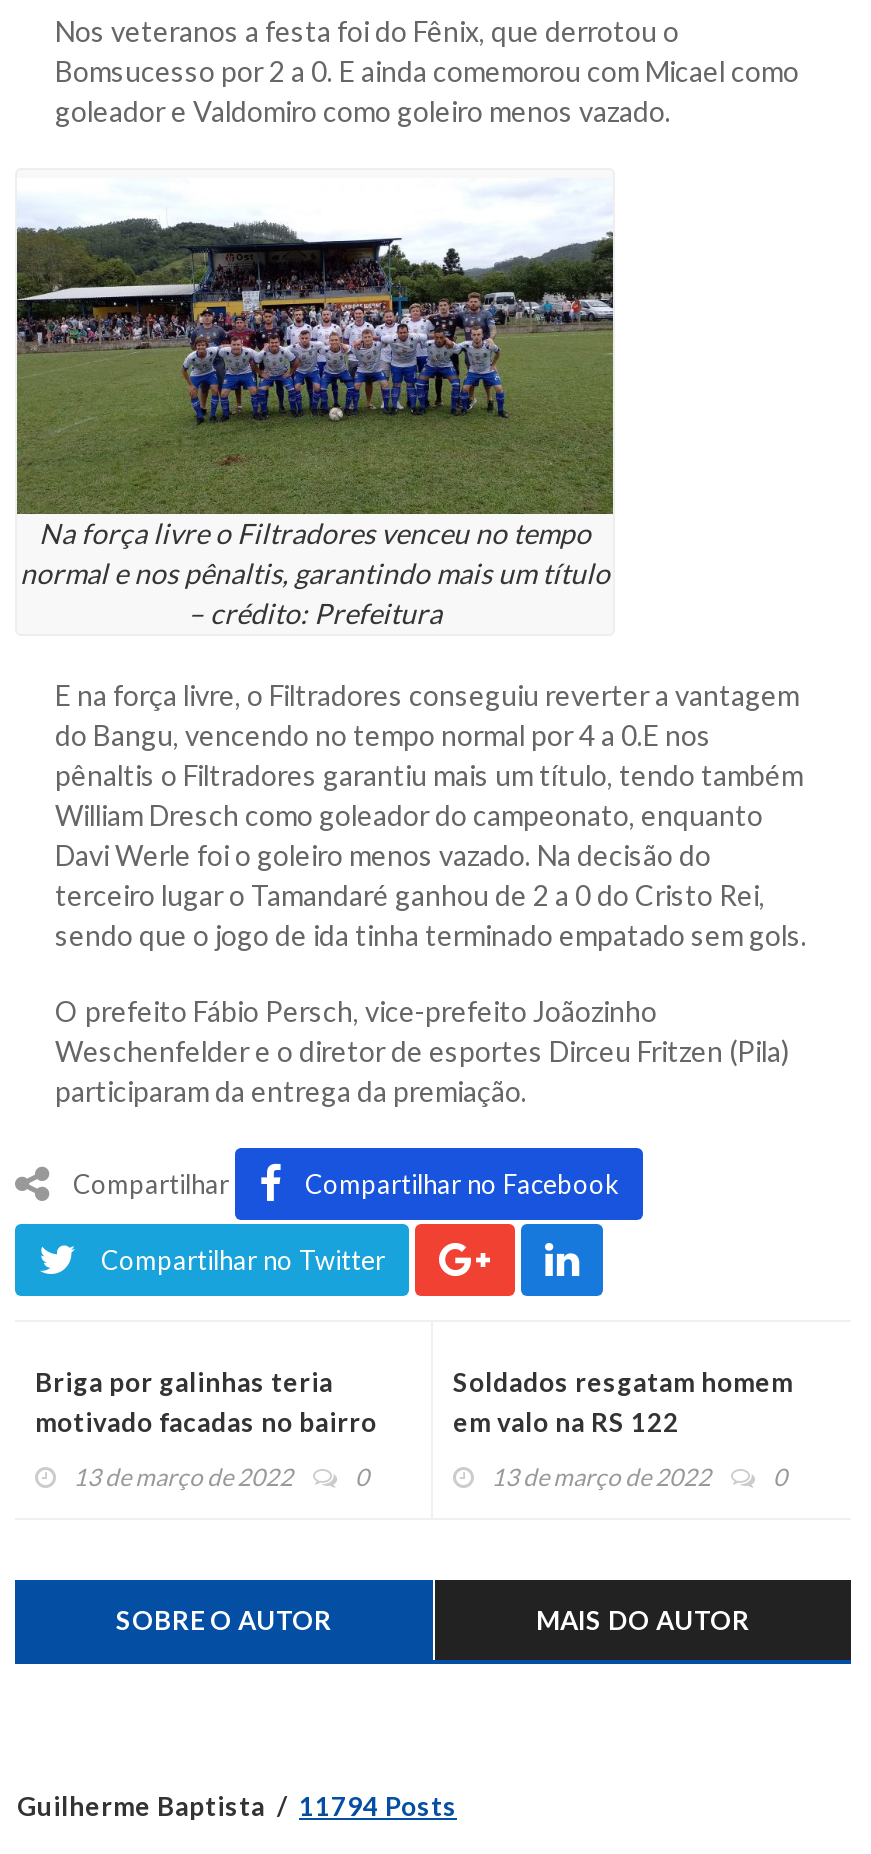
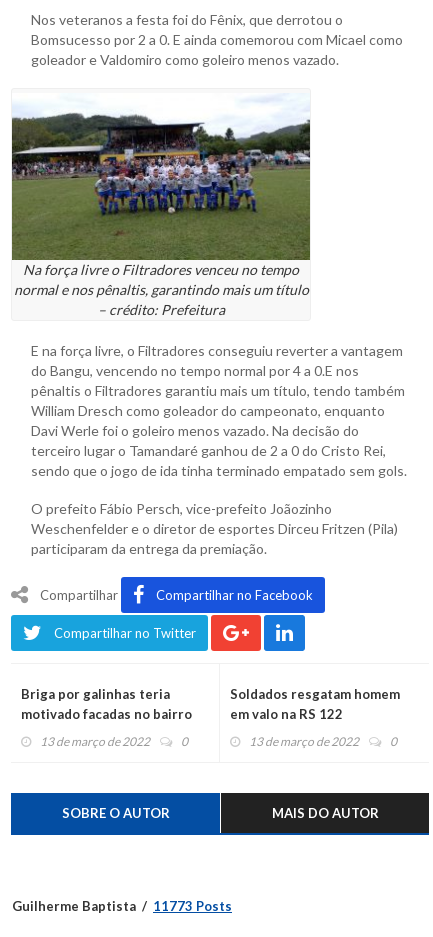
[17,1789,457,1821] Guilherme Baptista 11794 Posts -> [12,898,232,914] Guilherme Baptista 11773 Posts

